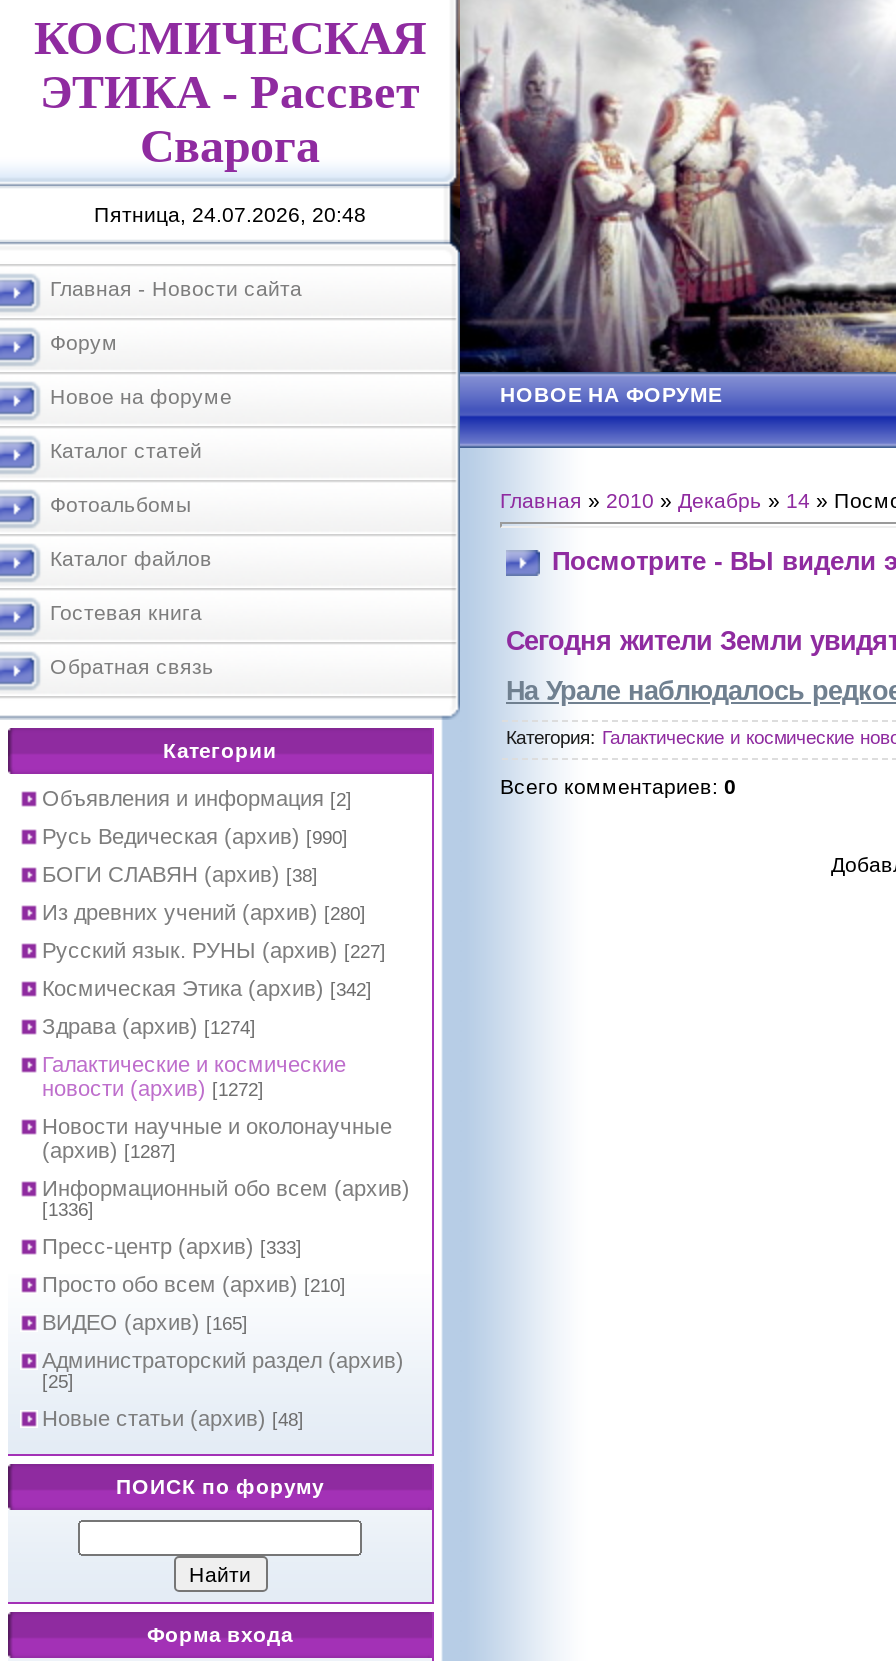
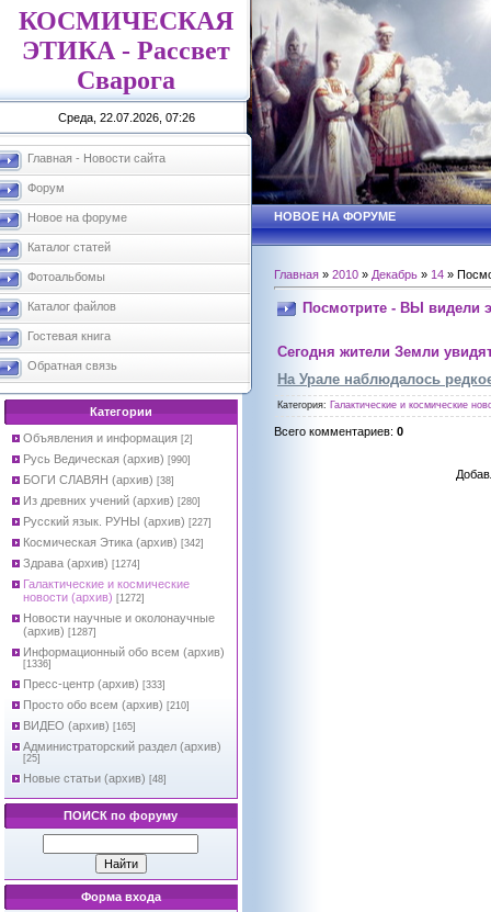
[94,202,366,226] Пятница, 24.07.2026, 20:48 -> [58,111,195,124] Среда, 22.07.2026, 07:26

